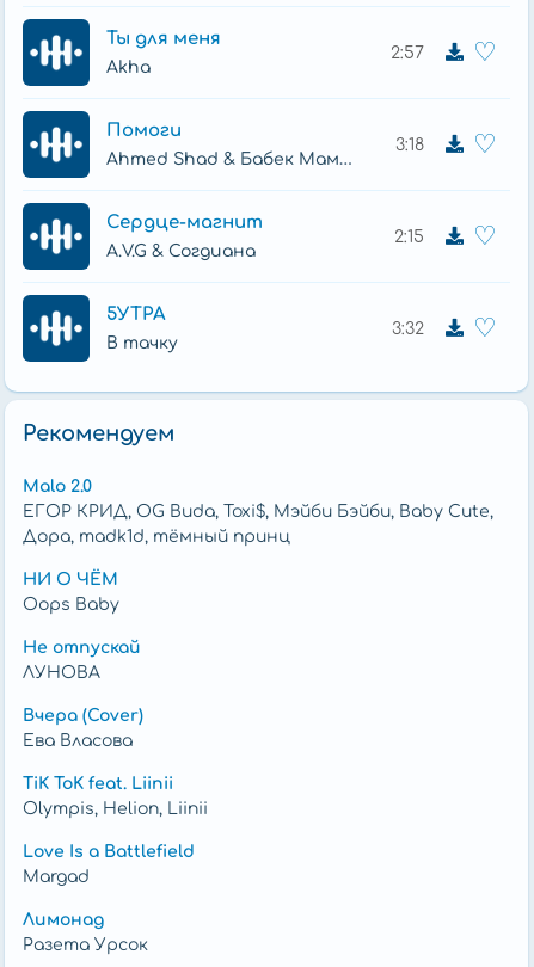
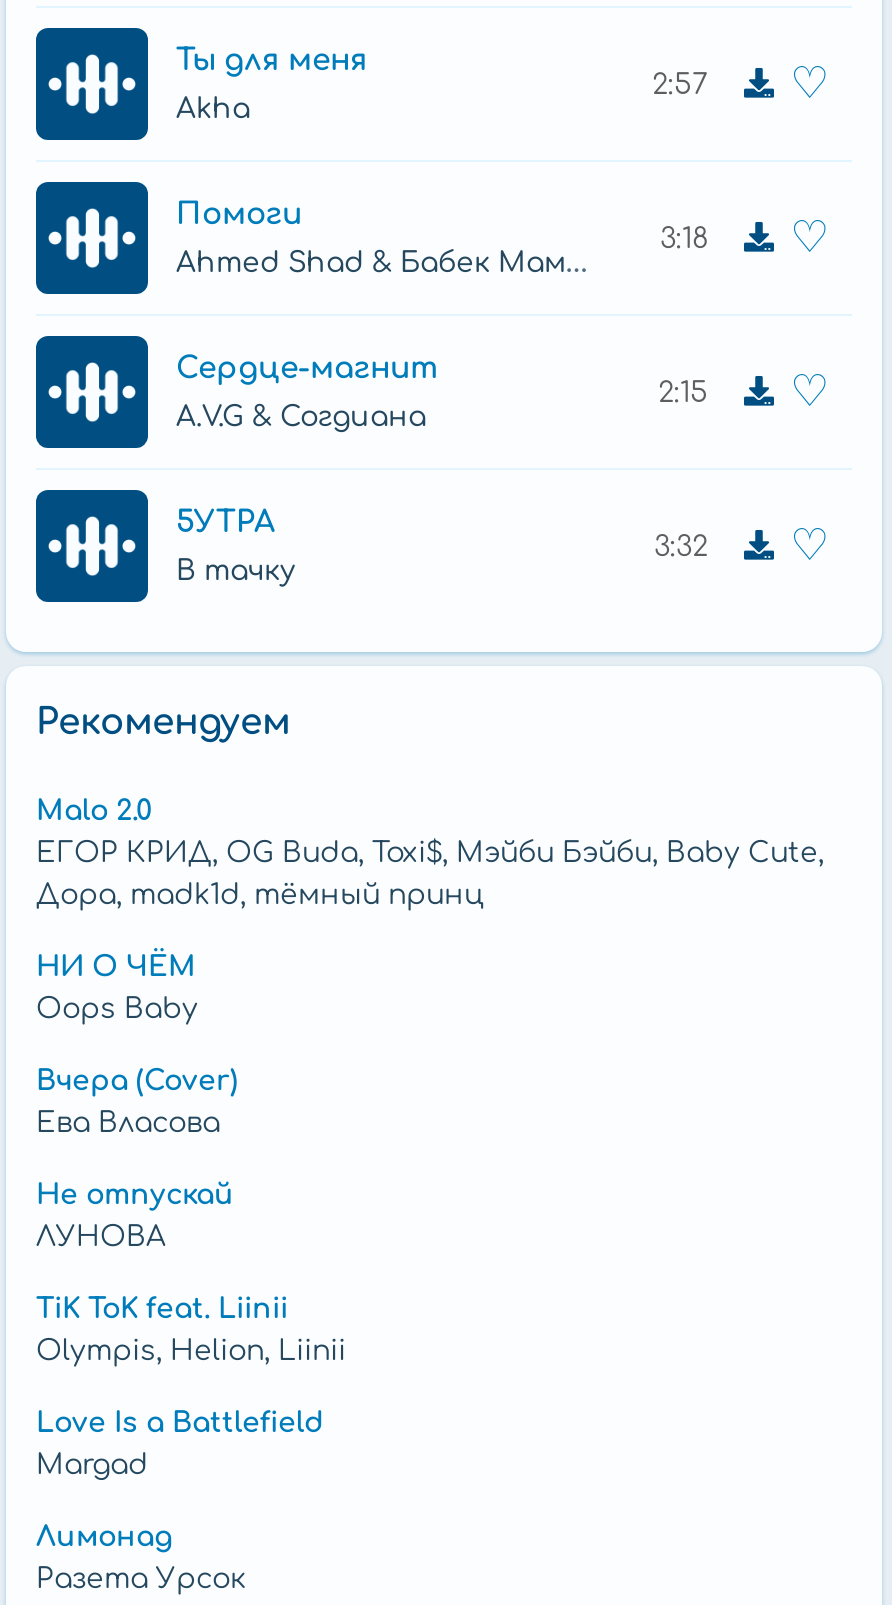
moved [23,639,141,682] -> [36,1180,234,1252]: Не отпускай | ЛУНОВА
moved [23,707,143,750] -> [36,1066,238,1138]: Вчера (Cover) | Ева Власова

